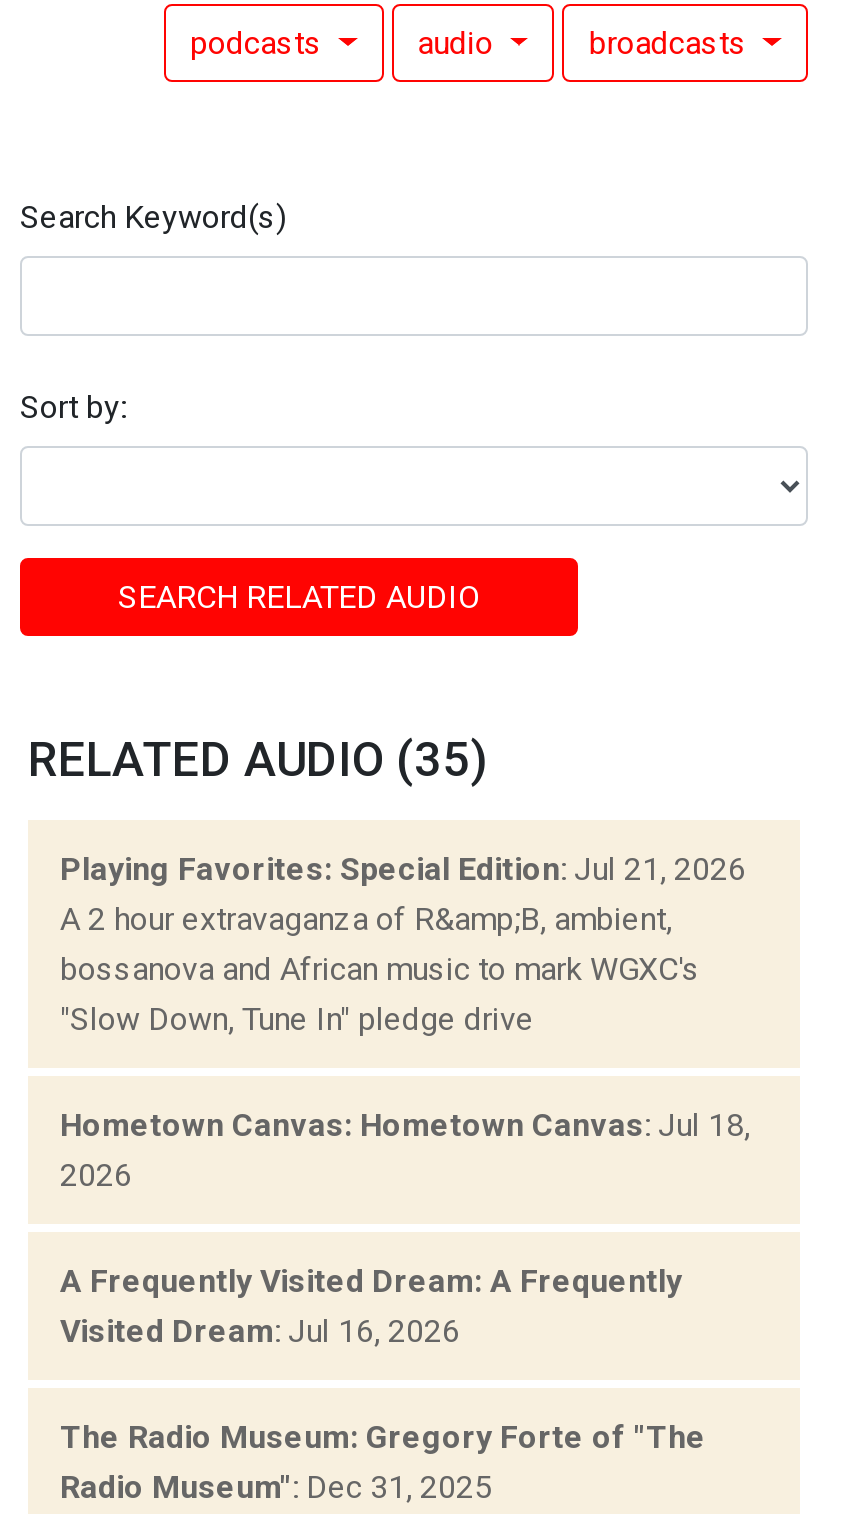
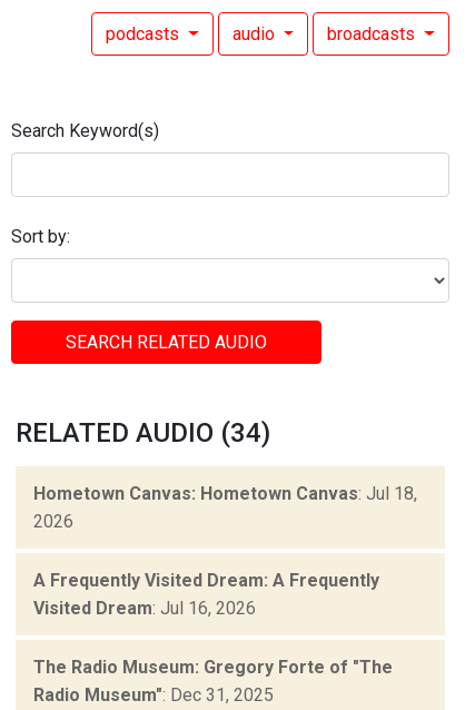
[28,731,746,1037] RELATED AUDIO (35) | Playing Favorites: Special Edition: Jul 21, 2026 | A 2 hour extravaganza of R&amp;B, ambient, | bossanova and African music to mark WGXC's | "Slow Down, Tune In" pledge drive -> [16,417,270,448] RELATED AUDIO (34)

